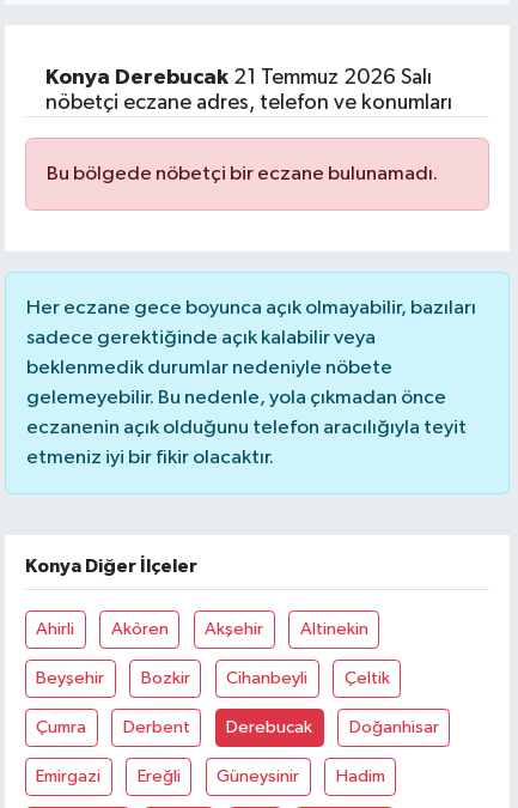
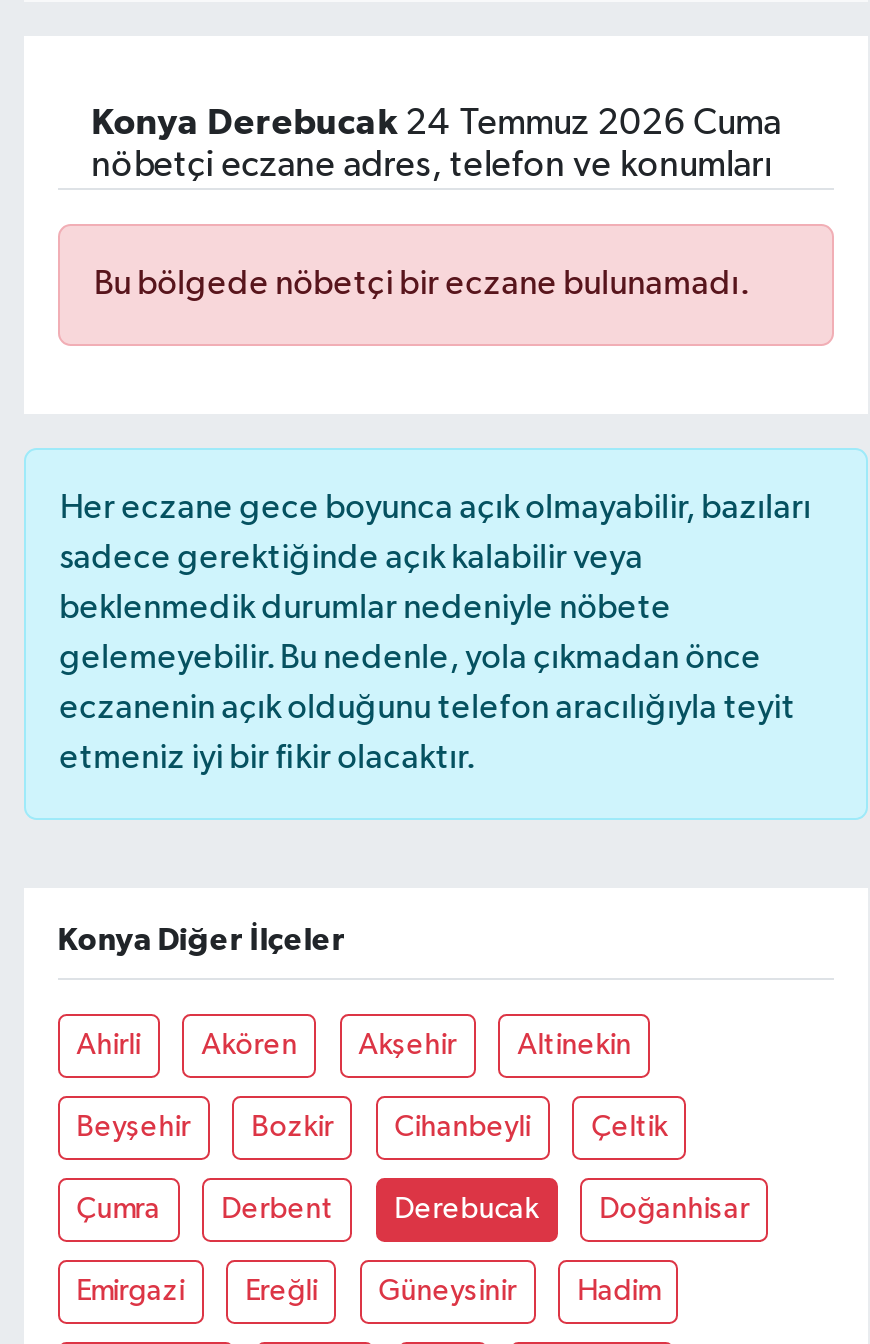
[45,67,432,89] Konya Derebucak 21 Temmuz 2026 Salı -> [92,106,782,142] Konya Derebucak 24 Temmuz 2026 Cuma

